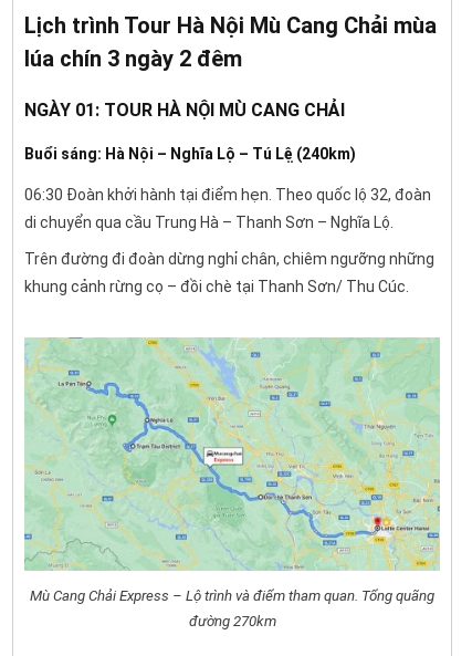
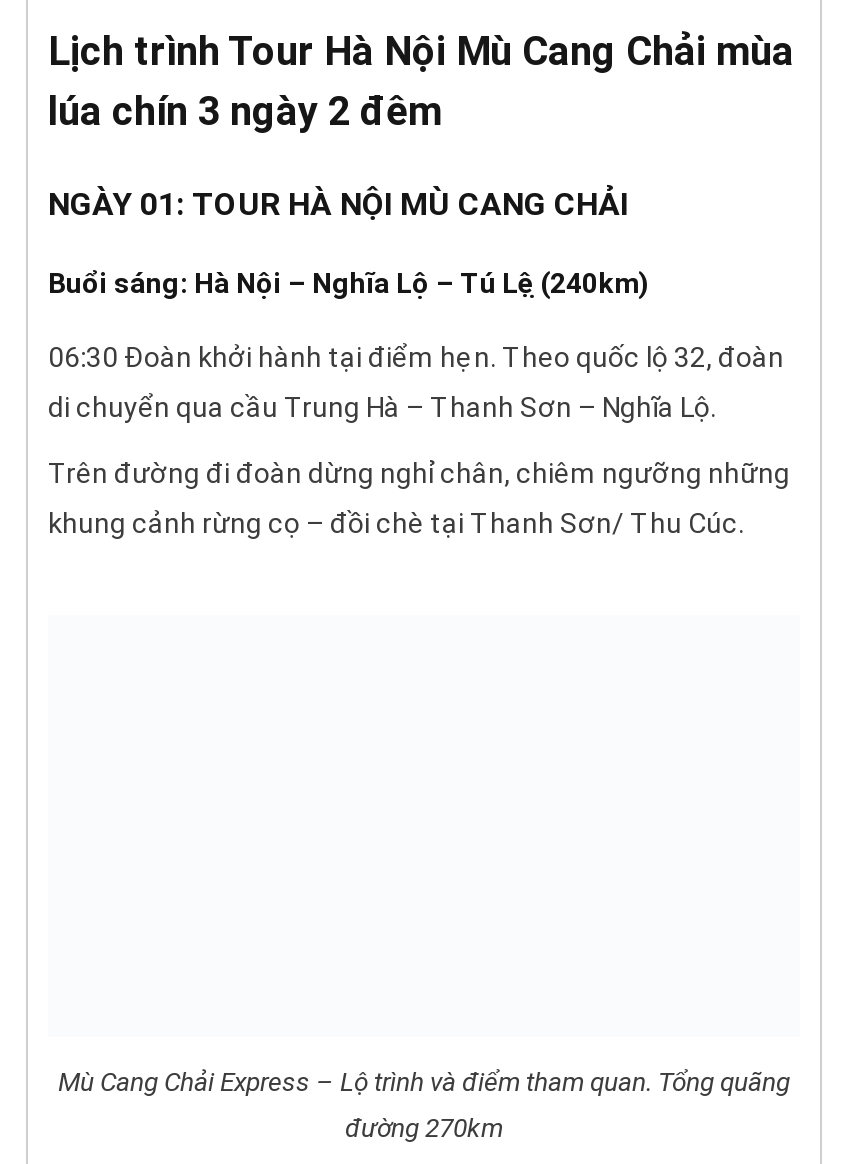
[23,336,441,572] [image] -> none

